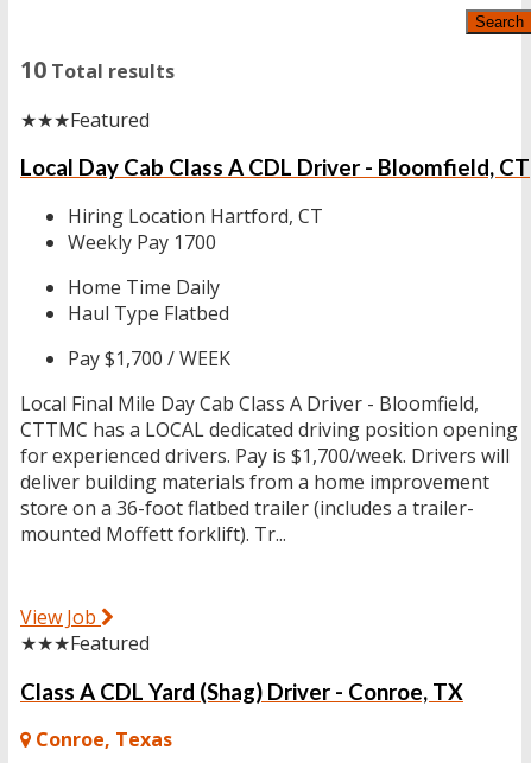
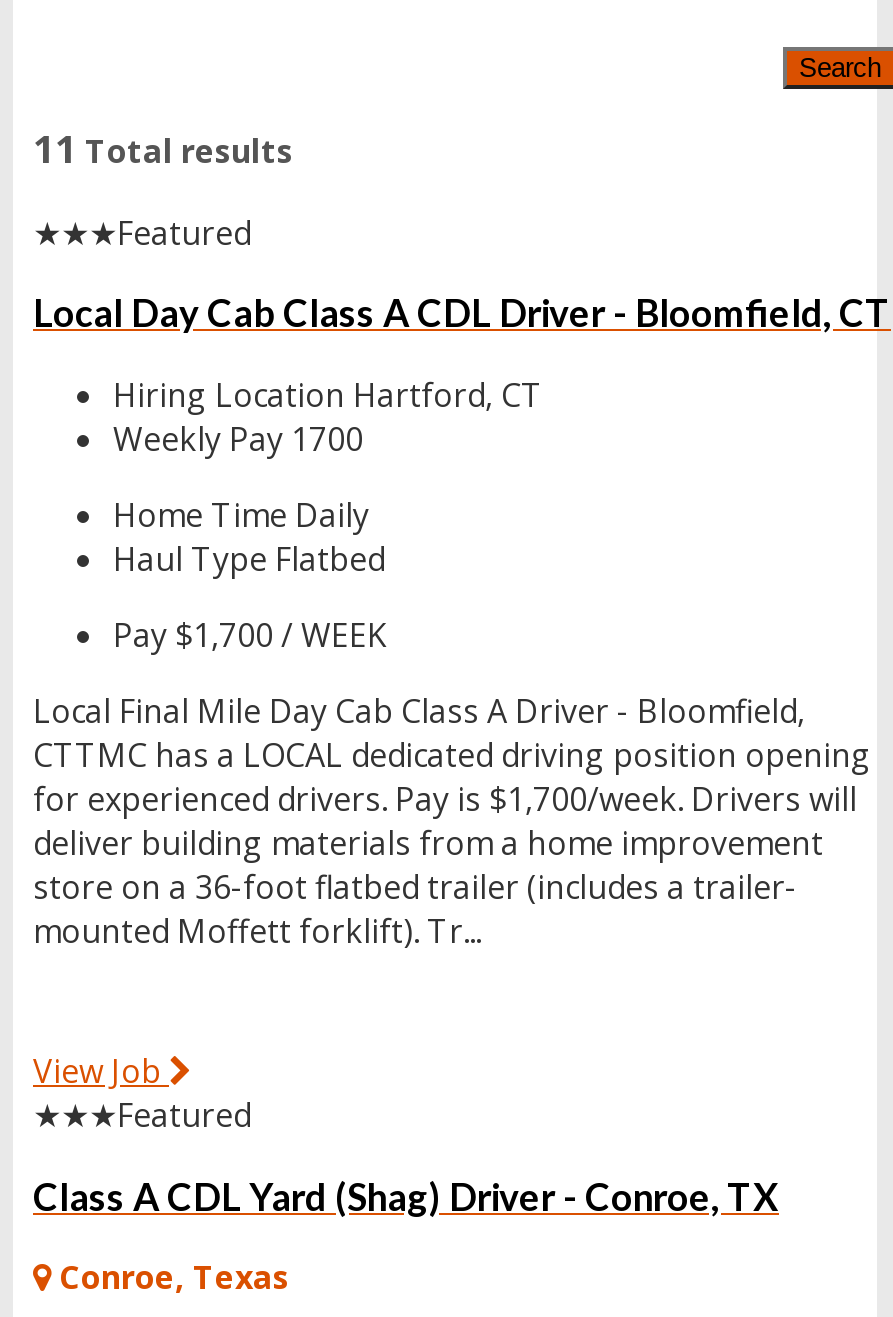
[20,53,175,85] 10 Total results -> [33,120,293,174] 11 Total results

